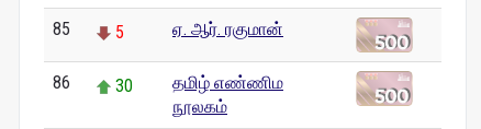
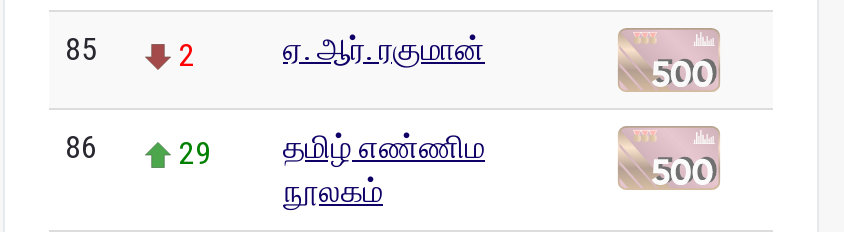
[53,19,124,43] 85 5 -> [65,30,195,74] 85 2
[53,72,283,96] 86 30 தமிழ் எண்ணிம -> [65,128,485,172] 86 29 தமிழ் எண்ணிம

